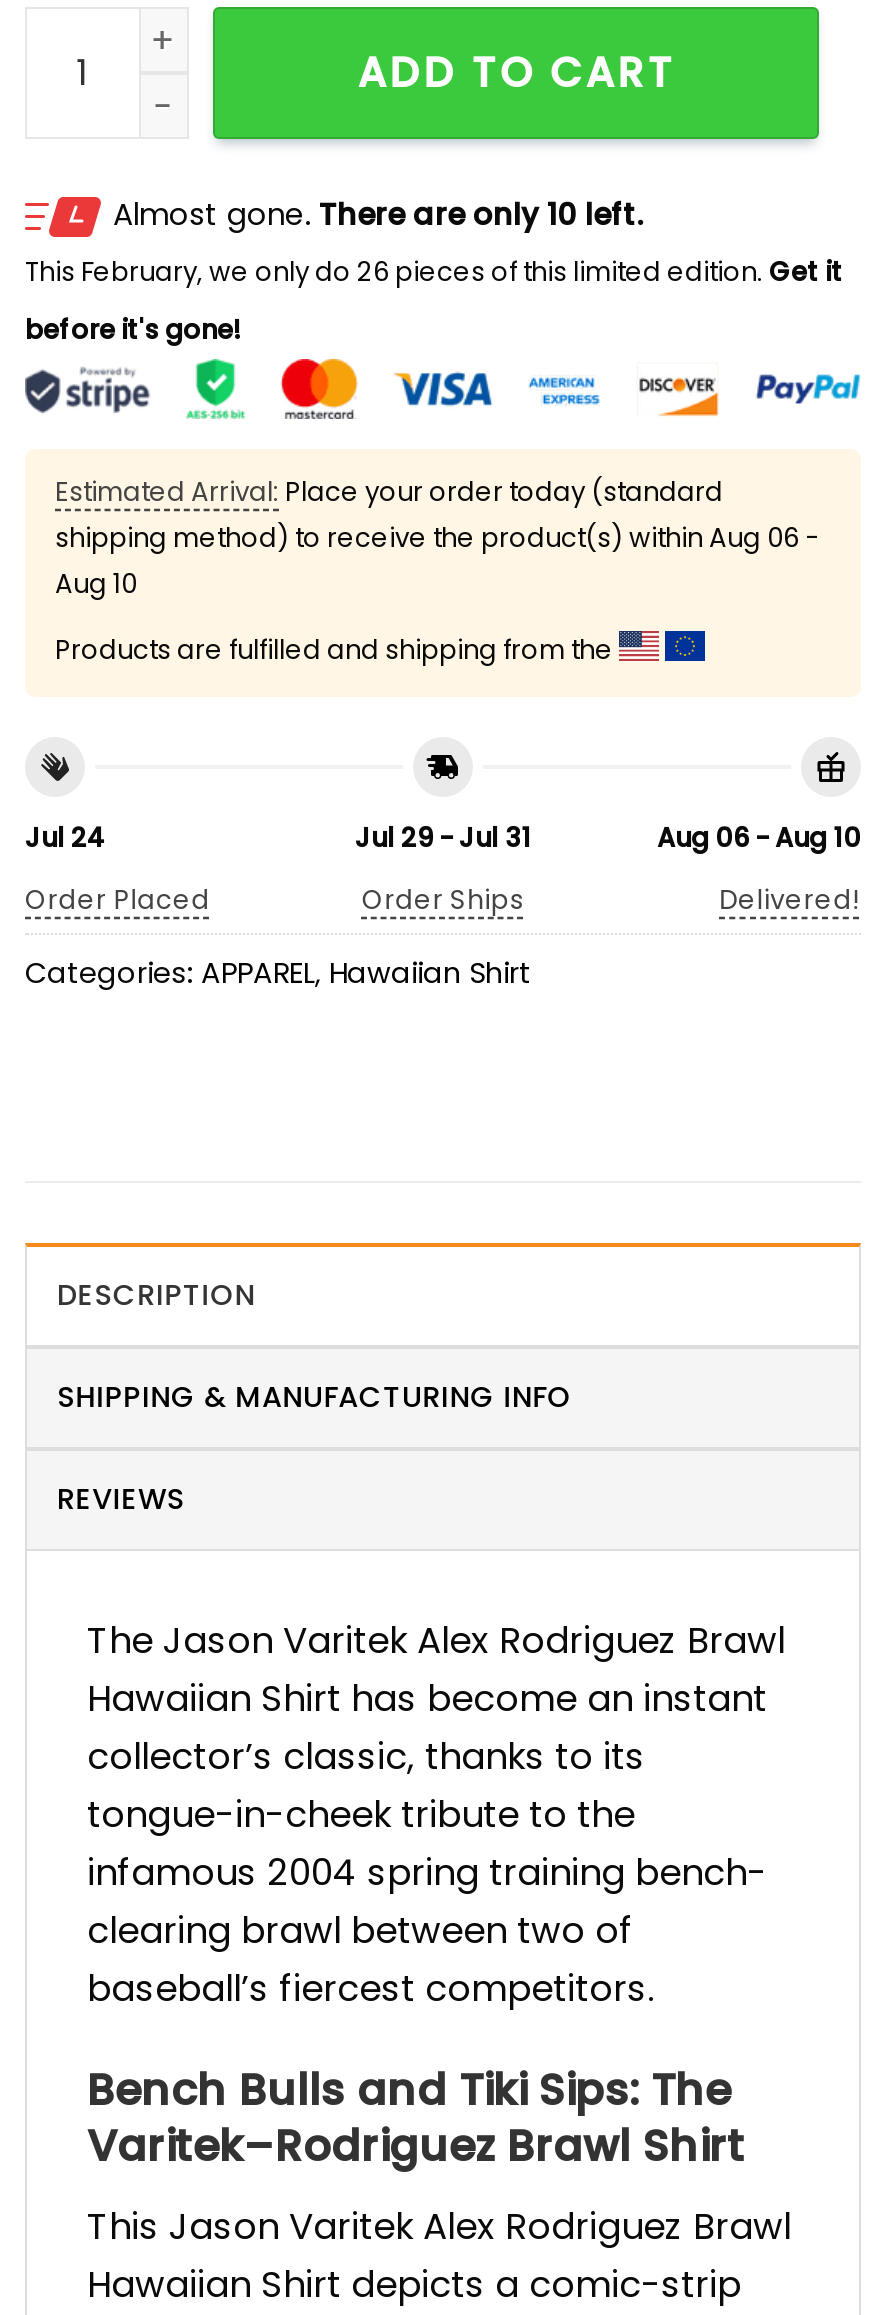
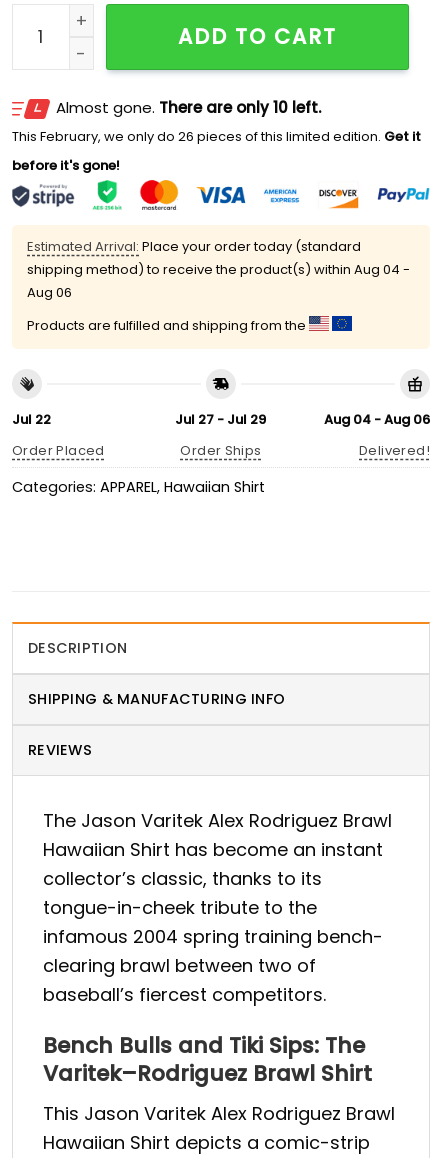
[55,518,819,556] shipping method) to receive the product(s) within Aug 06 - -> [27,260,410,279] shipping method) to receive the product(s) within Aug 04 -
[55,564,137,602] Aug 10 -> [27,283,72,302] Aug 06
[25,819,105,857] Jul 24 -> [12,410,51,429] Jul 22
[355,819,531,857] Jul 29 - Jul 31 -> [175,410,266,429] Jul 27 - Jul 29
[657,819,861,857] Aug 06 - Aug 10 -> [324,410,430,429] Aug 04 - Aug 06

